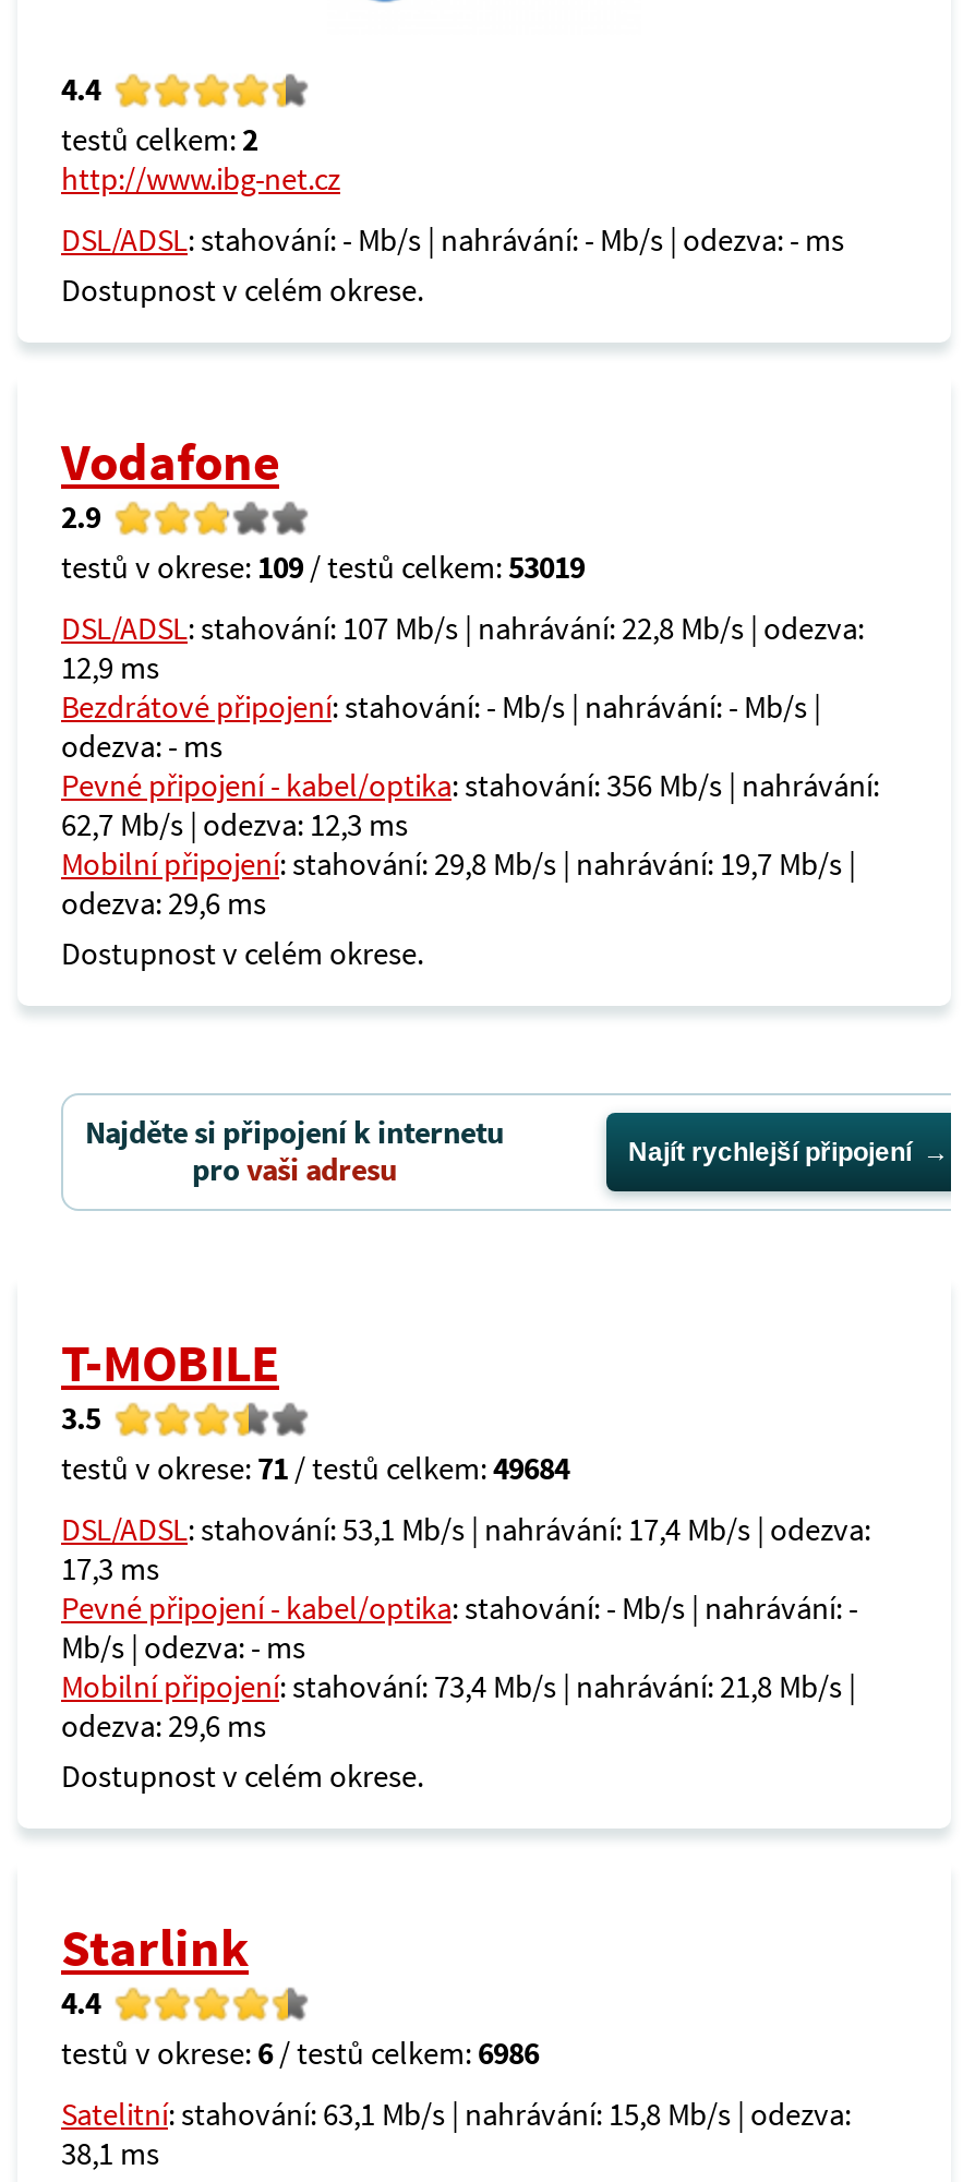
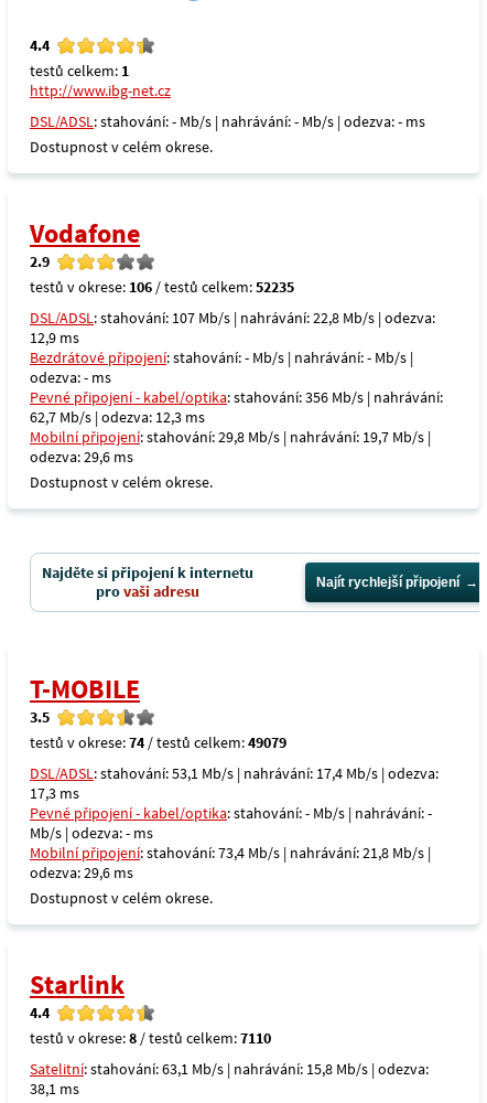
[61,120,257,159] testů celkem: 2 -> [30,61,129,81] testů celkem: 1
[61,548,585,587] testů v okrese: 109 / testů celkem: 53019 -> [30,277,294,297] testů v okrese: 106 / testů celkem: 52235
[61,1449,569,1488] testů v okrese: 71 / testů celkem: 49684 -> [30,732,286,752] testů v okrese: 74 / testů celkem: 49079
[61,2034,539,2073] testů v okrese: 6 / testů celkem: 6986 -> [30,1028,271,1048] testů v okrese: 8 / testů celkem: 7110

